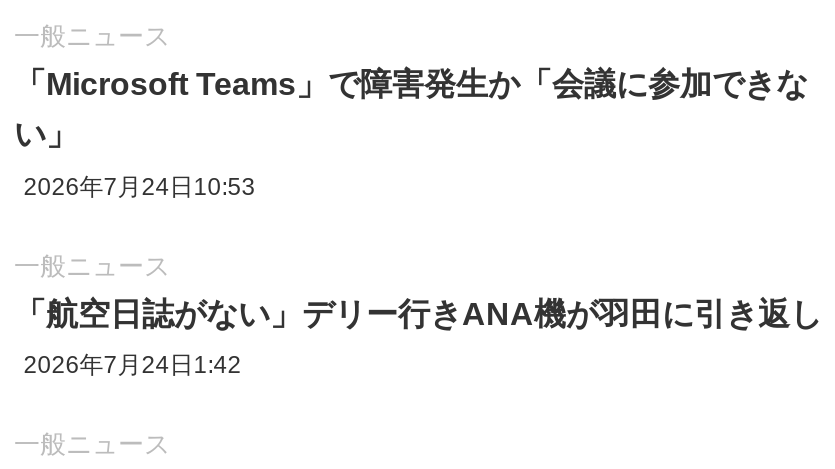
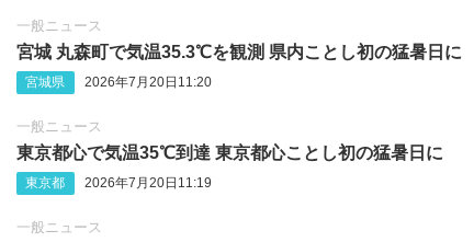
[14,66,808,200] 「Microsoft Teams」で障害発生か「会議に参加できな | い」 | 2026年7月24日10:53 -> [16,43,462,90] 宮城 丸森町で気温35.3℃を観測 県内ことし初の猛暑日に | 宮城県 | 2026年7月20日11:20
[14,296,822,330] 「航空日誌がない」デリー行きANA機が羽田に引き返し -> [16,144,443,162] 東京都心で気温35℃到達 東京都心ことし初の猛暑日に
[24,351,242,379] 2026年7月24日1:42 -> [26,176,212,191] 東京都 | 2026年7月20日11:19

